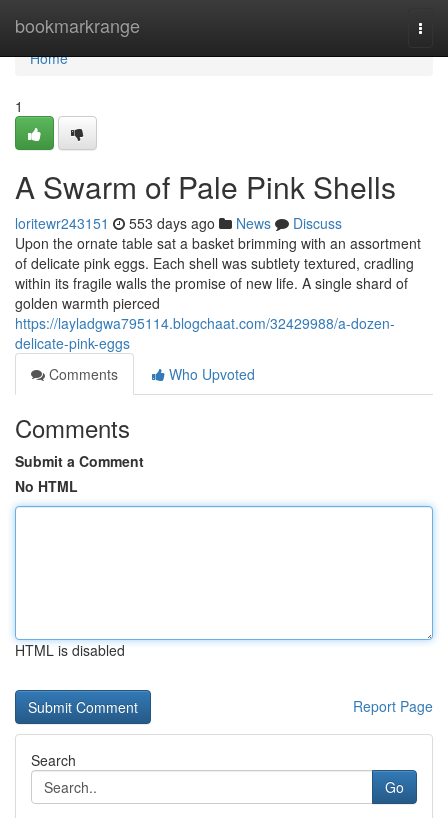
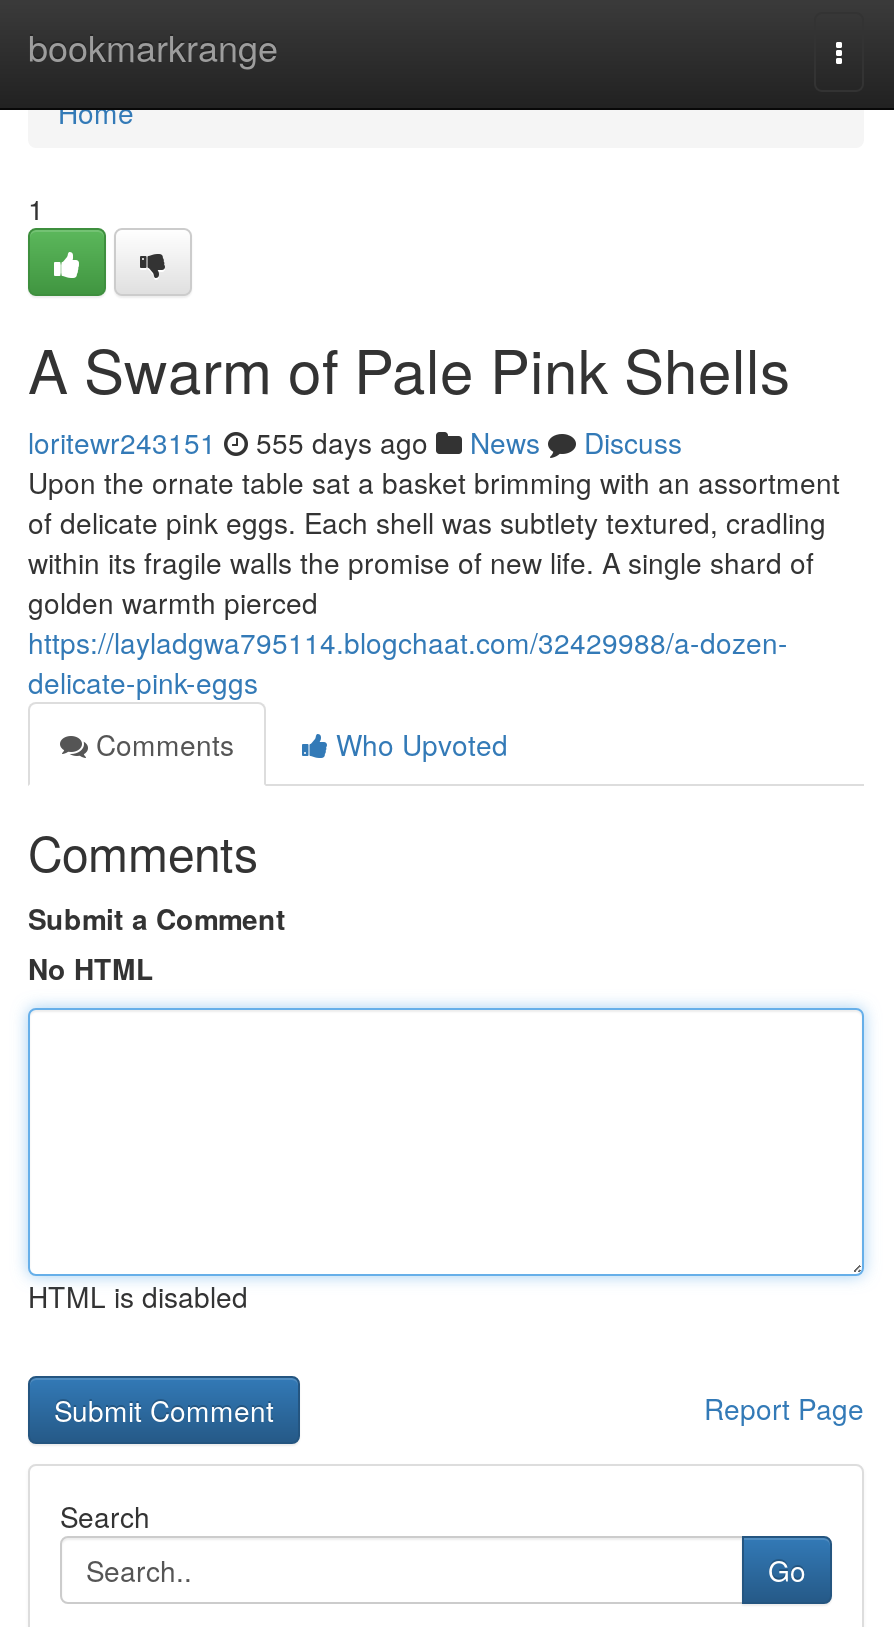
[15,213,342,233] loritewr243151 553 days ago News Discuss -> [28,422,682,462] loritewr243151 555 days ago News Discuss

